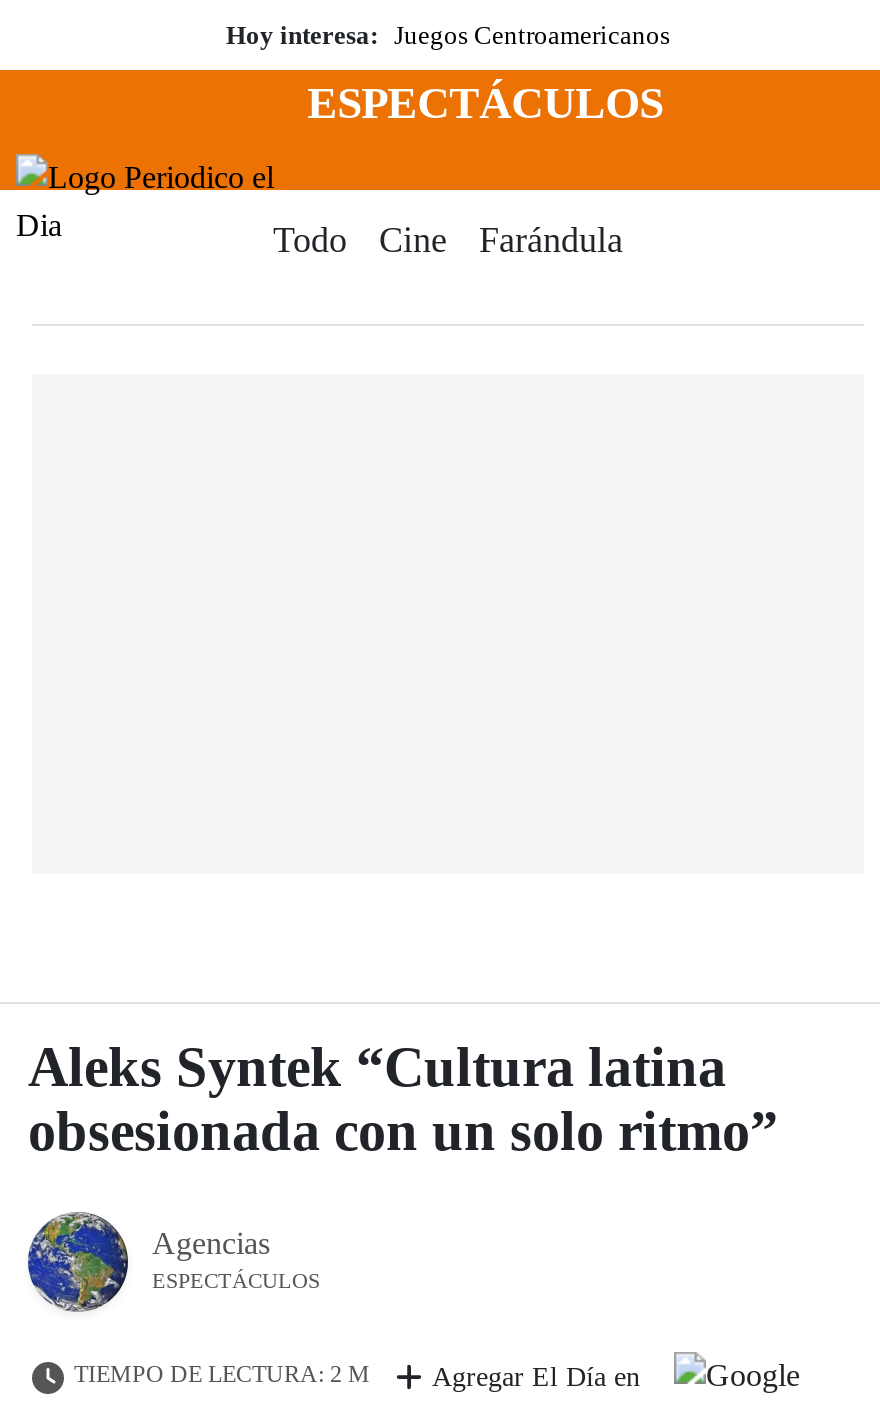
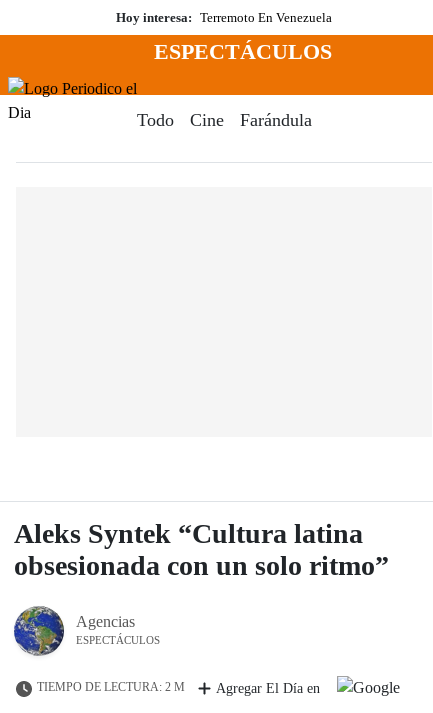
[226,20,670,50] Hoy interesa: Juegos Centroamericanos -> [116,10,332,25] Hoy interesa: Terremoto En Venezuela

